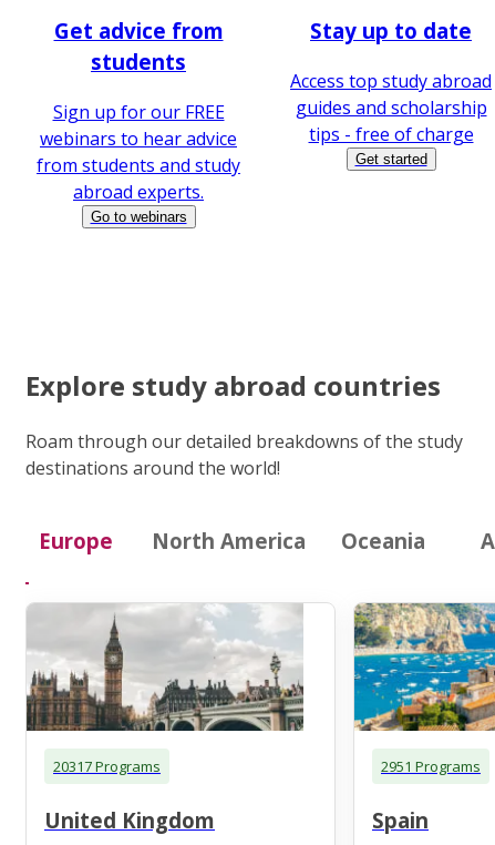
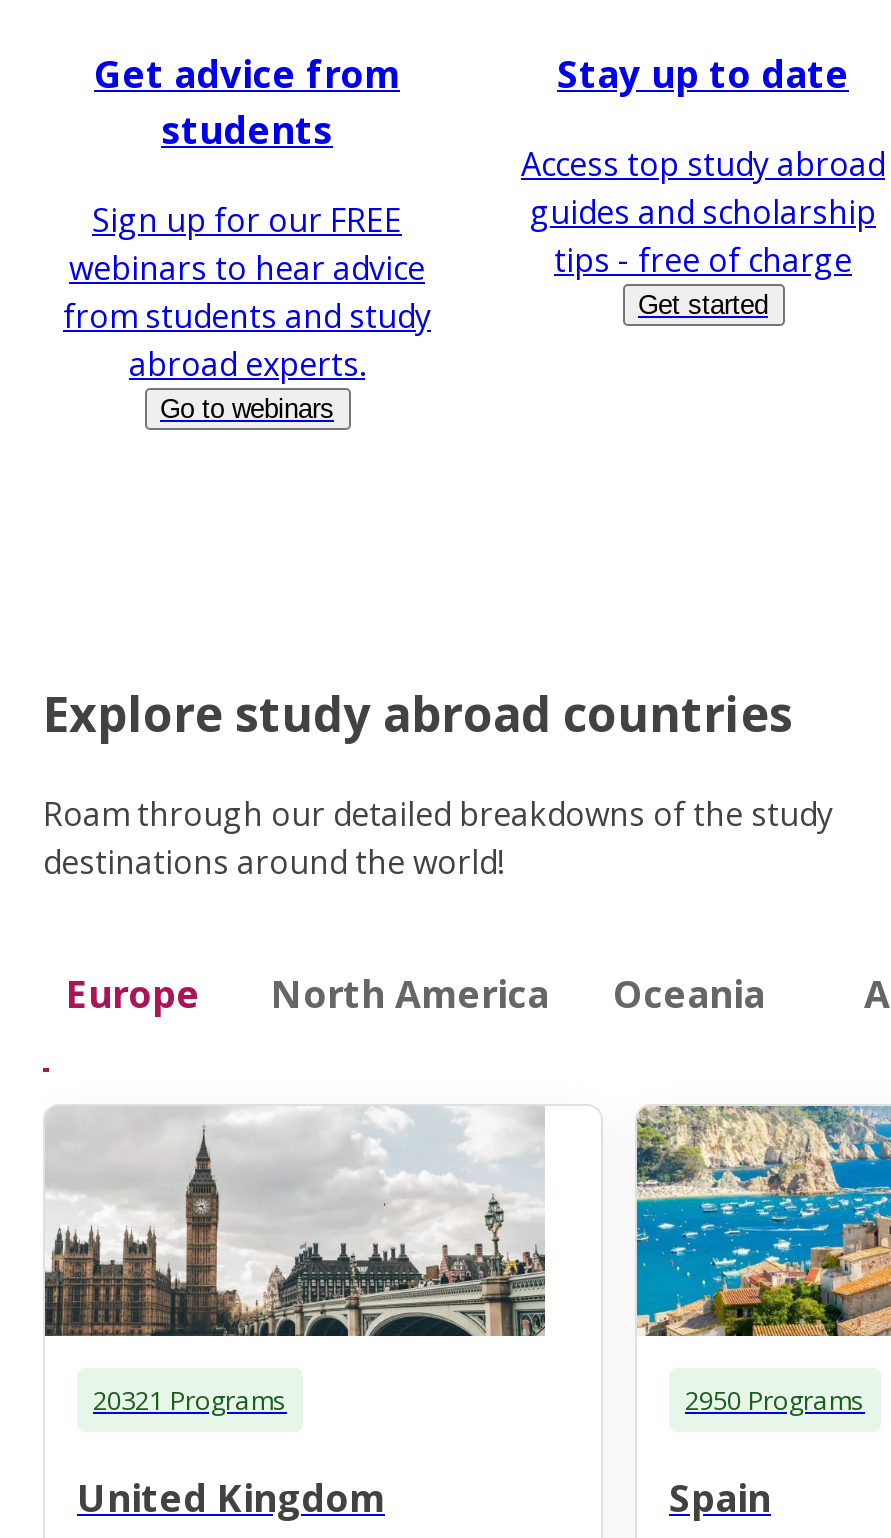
[53,756,161,776] 20317 Programs -> [93,1381,287,1417] 20321 Programs
[381,756,481,776] 2951 Programs -> [685,1381,865,1417] 2950 Programs

